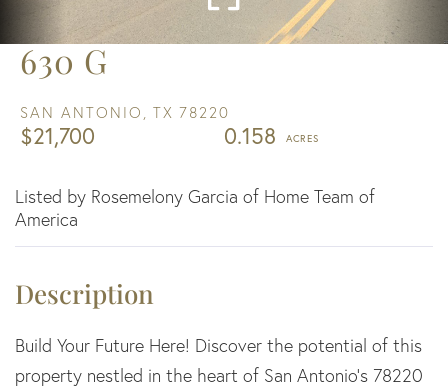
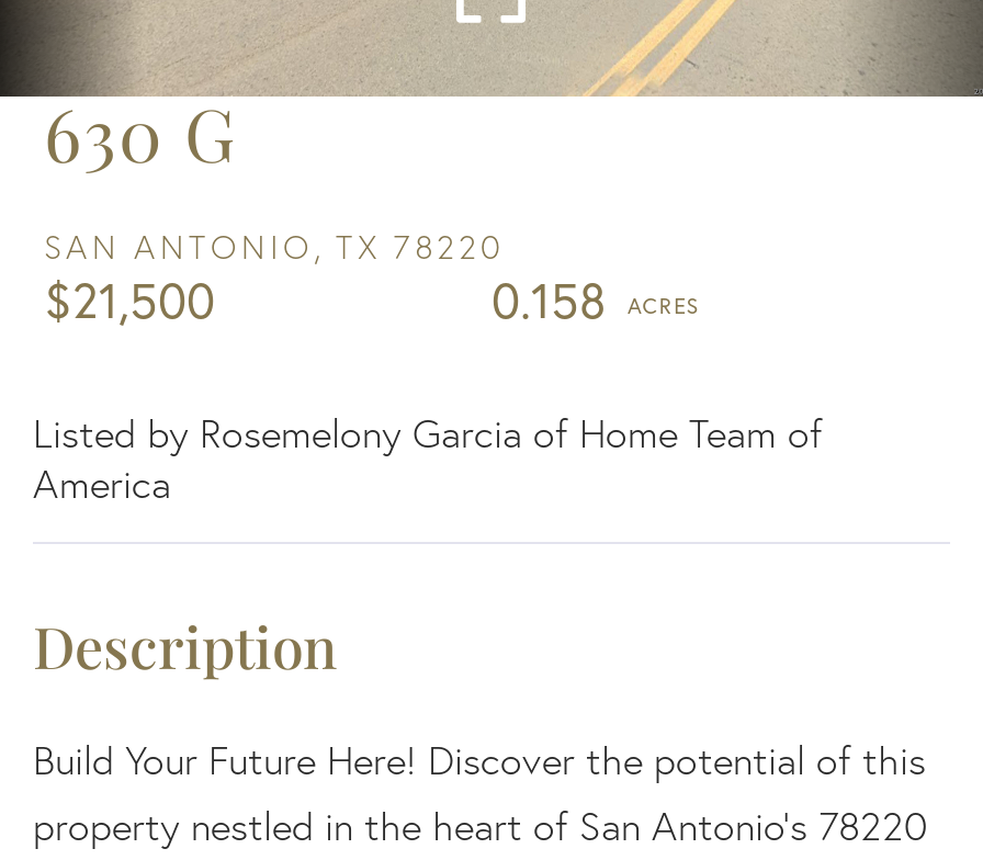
[20,122,95,150] $21,700 -> [44,267,215,330] $21,500

